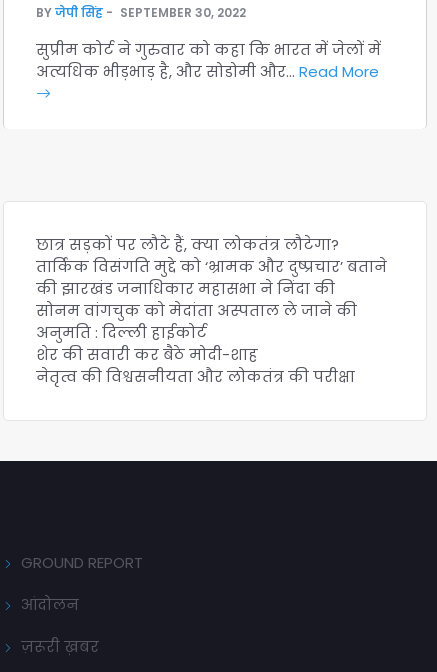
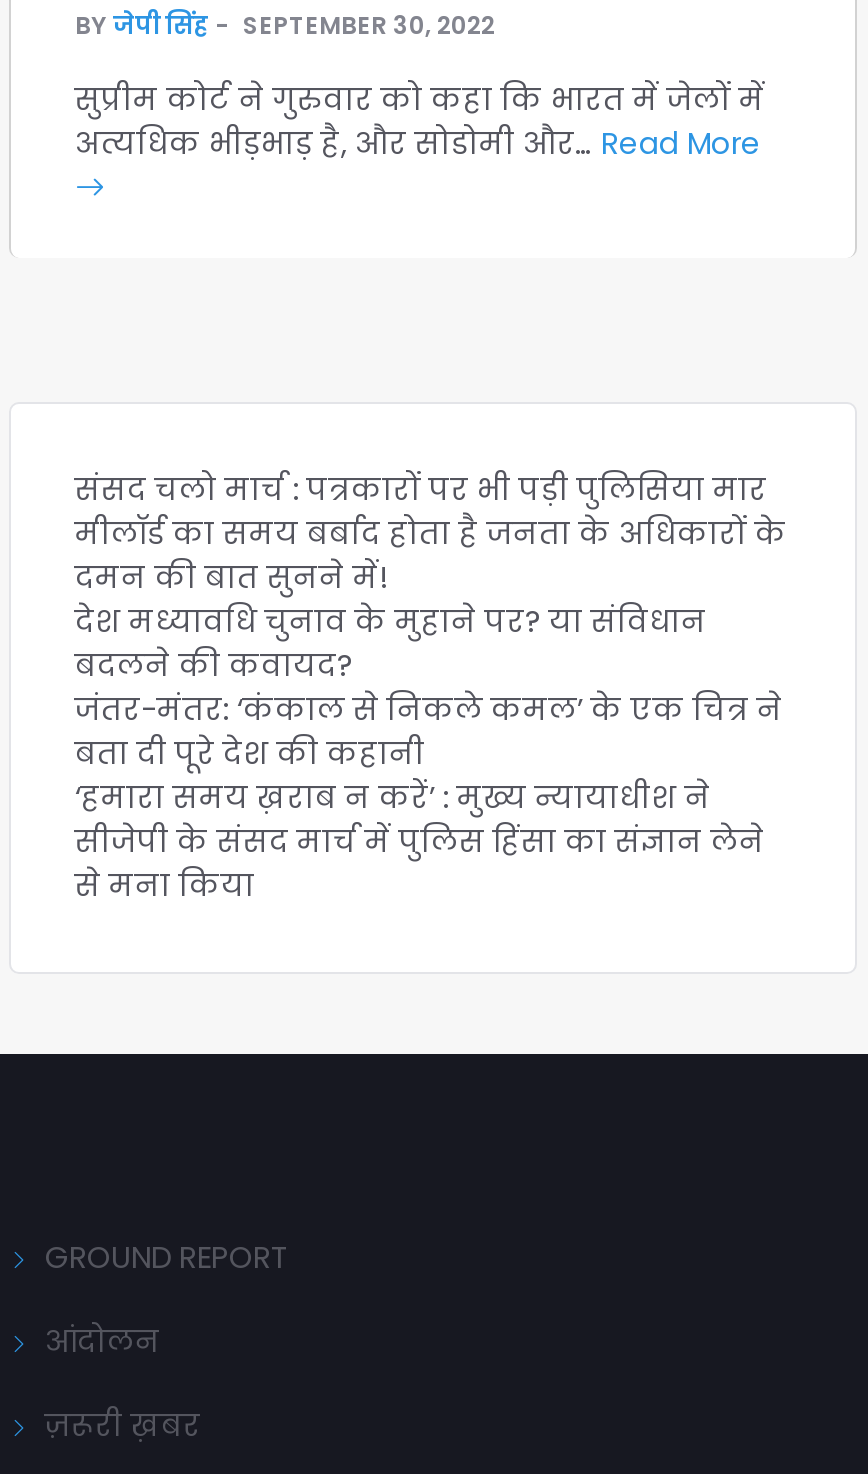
[36,234,387,387] छात्र सड़कों पर लौटे हैं, क्या लोकतंत्र लौटेगा? | तार्किक विसंगति मुद्दे को ‘भ्रामक और दुष्प्रचार’ बताने | की झारखंड जनाधिकार महासभा ने निंदा की | सोनम वांगचुक को मेदांता अस्पताल ले जाने की | अनुमति : दिल्ली हाईकोर्ट | शेर की सवारी कर बैठे मोदी-शाह | नेतृत्व की विश्वसनीयता और लोकतंत्र की परीक्षा -> [75,468,787,906] संसद चलो मार्च : पत्रकारों पर भी पड़ी पुलिसिया मार | मीलॉर्ड का समय बर्बाद होता है जनता के अधिकारों के | दमन की बात सुनने में! | देश मध्यावधि चुनाव के मुहाने पर? या संविधान | बदलने की कवायद? | जंतर-मंतर: ‘कंकाल से निकले कमल’ के एक चित्र ने | बता दी पूरे देश की कहानी | ‘हमारा समय ख़राब न करें’ : मुख्य न्यायाधीश ने | सीजेपी के संसद मार्च में पुलिस हिंसा का संज्ञान लेने | से मना किया

